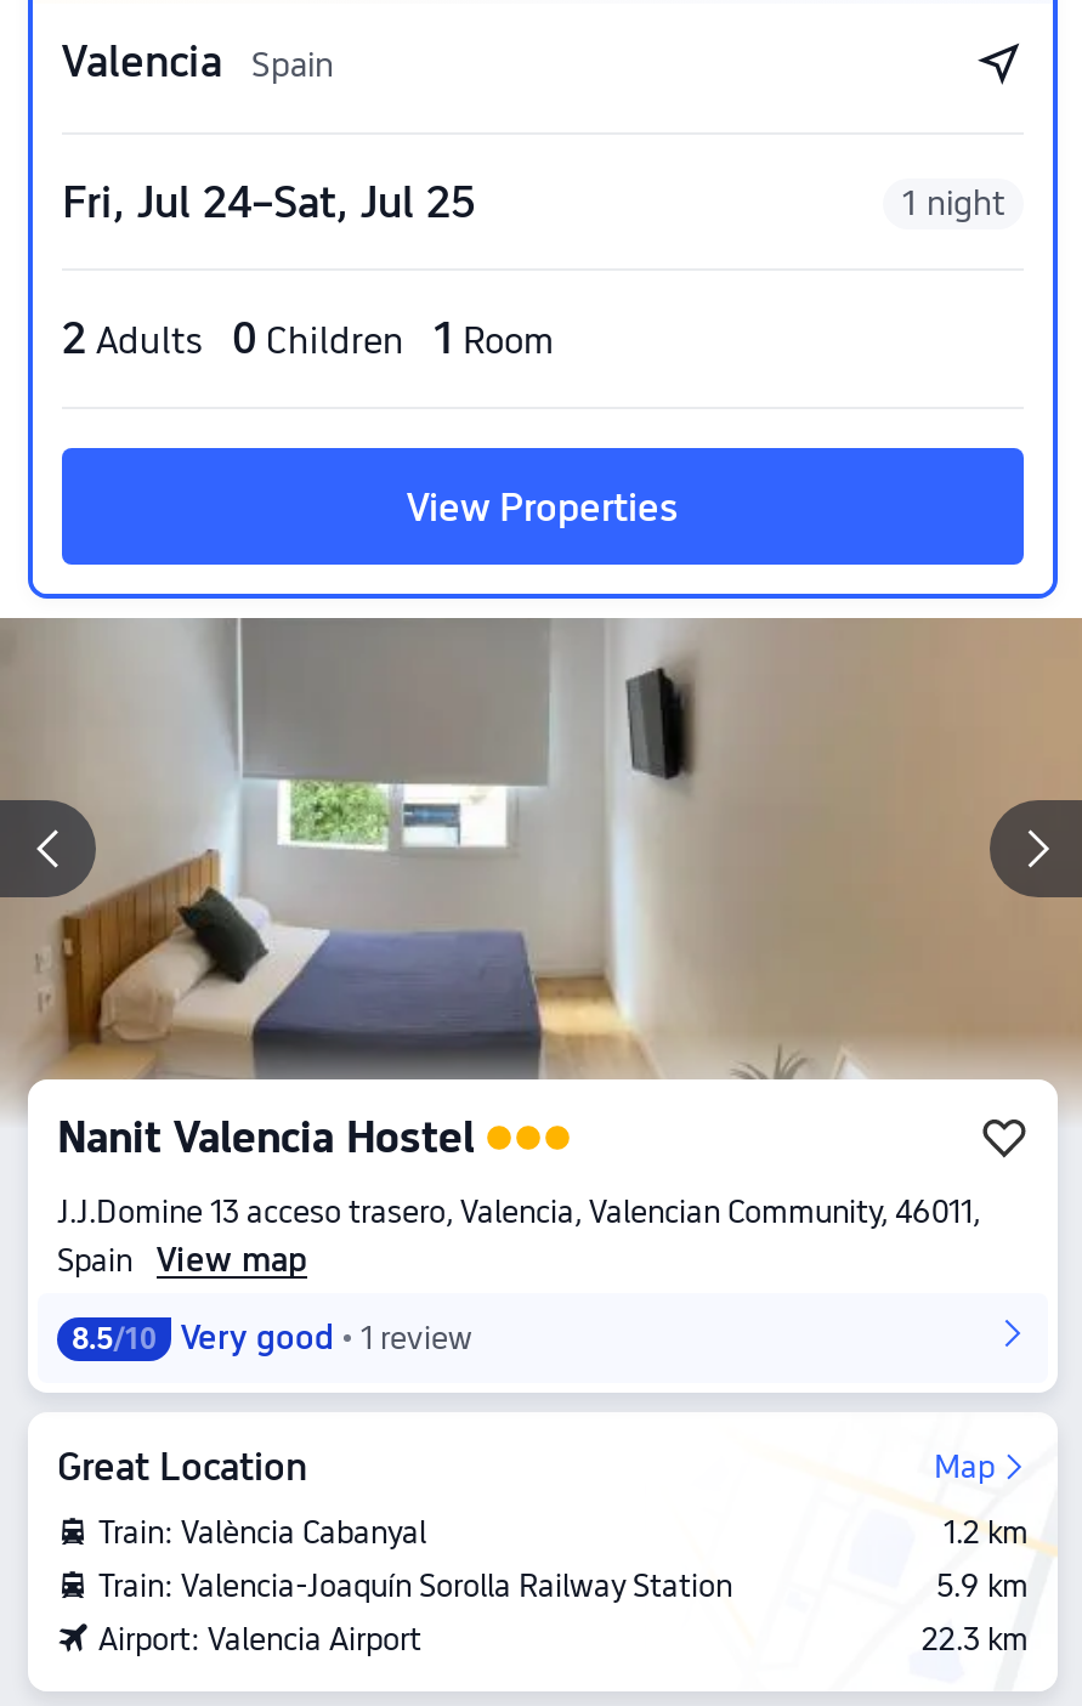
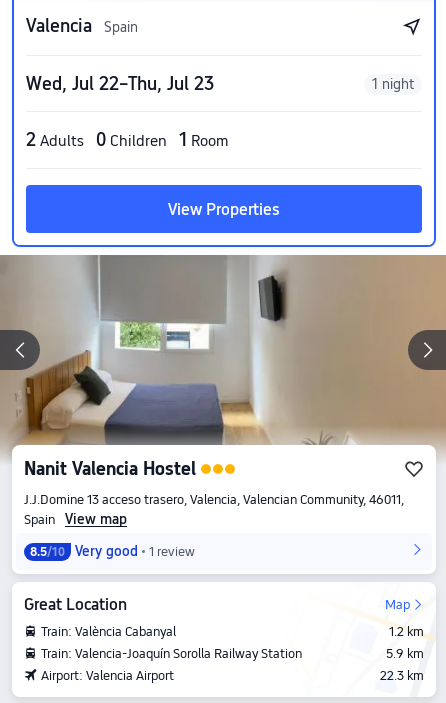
[62,176,475,227] Fri, Jul 24–Sat, Jul 25 -> [26,73,214,94] Wed, Jul 22–Thu, Jul 23

